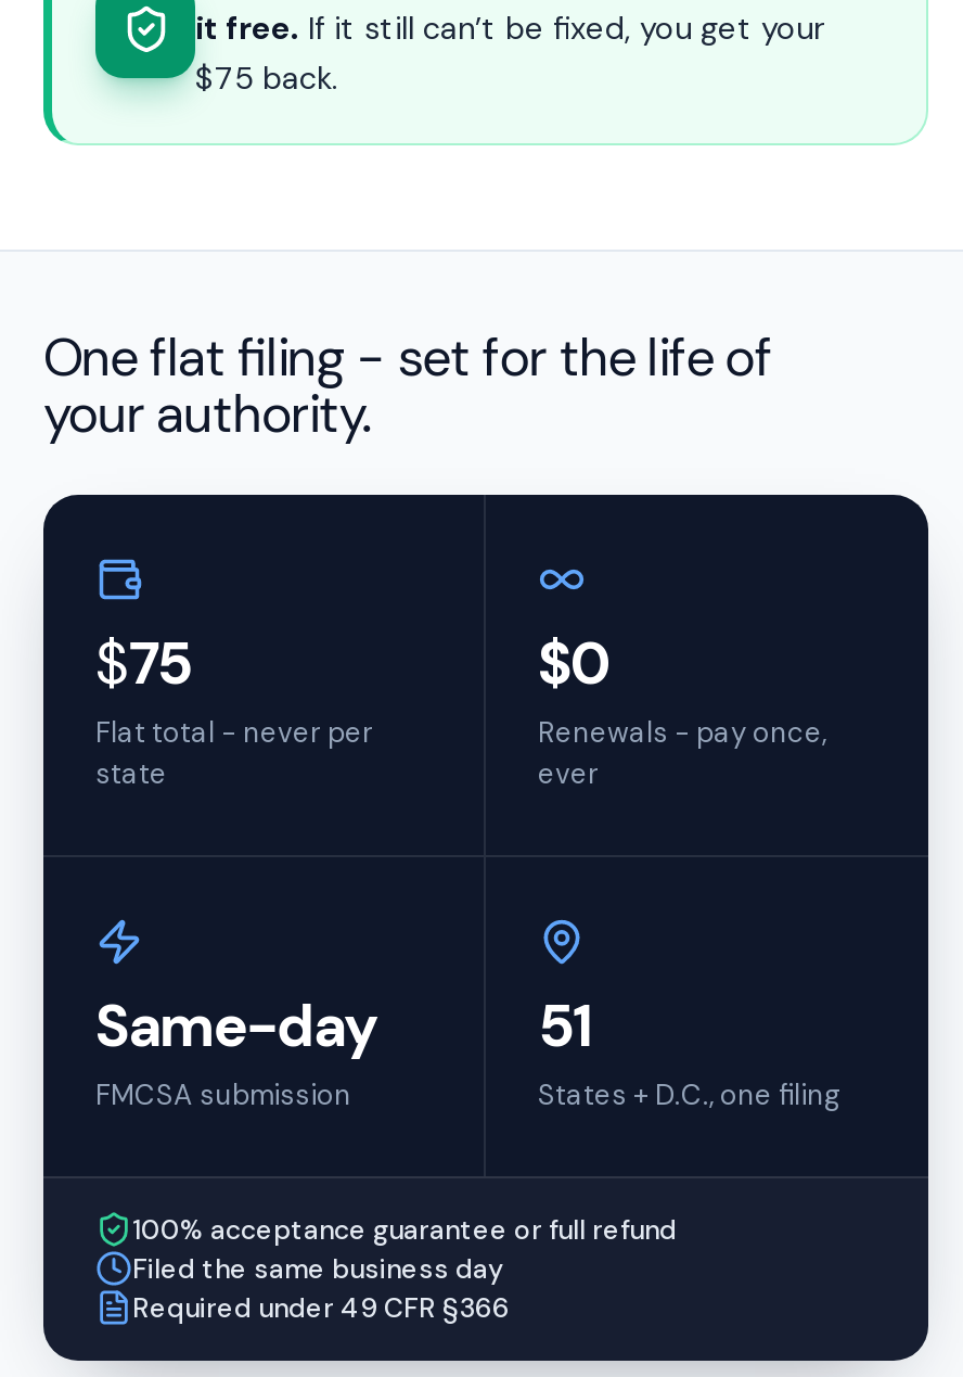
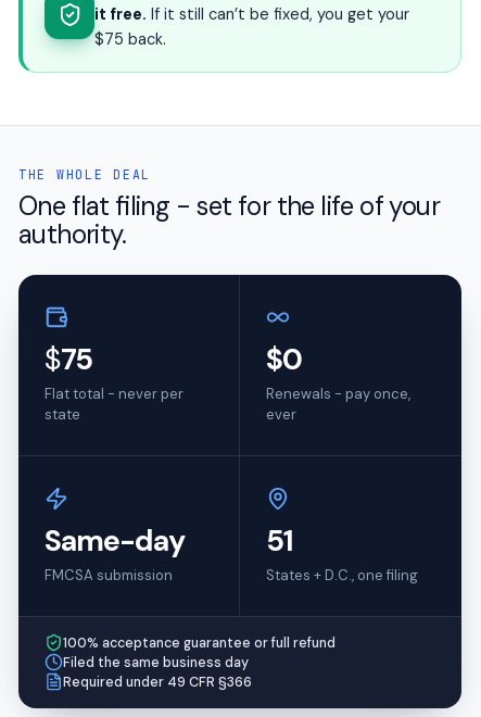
[43,322,772,446] One flat filing - set for the life of | your authority. -> [18,166,440,250] THE WHOLE DEAL | One flat filing - set for the life of your | authority.

